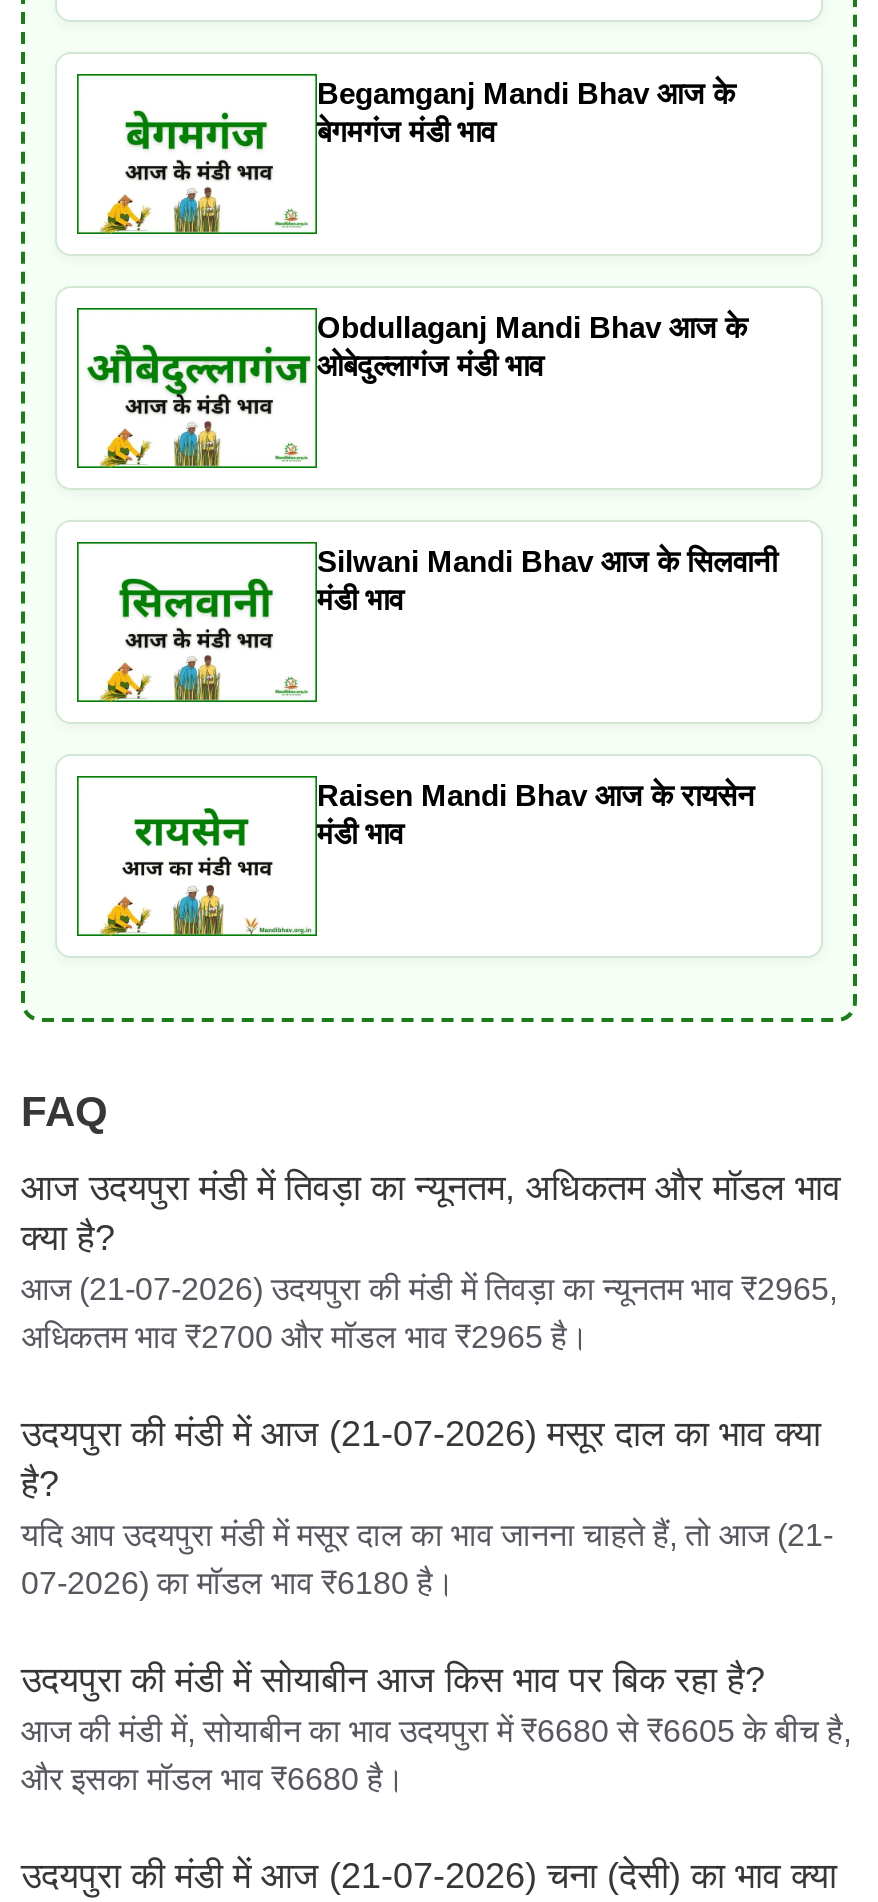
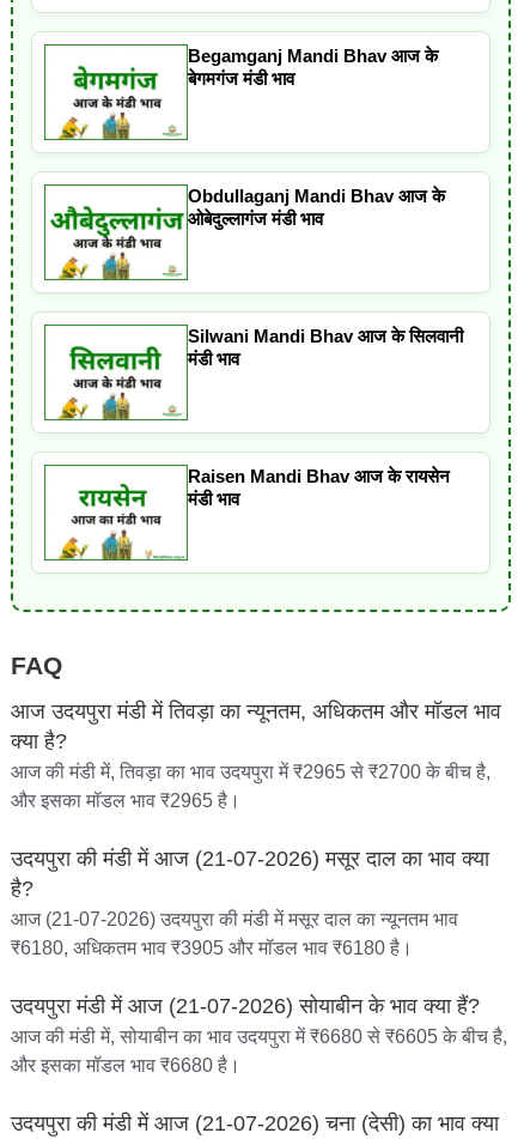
[21,1271,837,1353] आज (21-07-2026) उदयपुरा की मंडी में तिवड़ा का न्यूनतम भाव ₹2965, | अधिकतम भाव ₹2700 और मॉडल भाव ₹2965 है। -> [11,761,491,810] आज की मंडी में, तिवड़ा का भाव उदयपुरा में ₹2965 से ₹2700 के बीच है, | और इसका मॉडल भाव ₹2965 है।
[21,1517,833,1599] यदि आप उदयपुरा मंडी में मसूर दाल का भाव जानना चाहते हैं, तो आज (21- | 07-2026) का मॉडल भाव ₹6180 है। -> [11,909,458,958] आज (21-07-2026) उदयपुरा की मंडी में मसूर दाल का न्यूनतम भाव | ₹6180, अधिकतम भाव ₹3905 और मॉडल भाव ₹6180 है।
[21,1659,765,1699] उदयपुरा की मंडी में सोयाबीन आज किस भाव पर बिक रहा है? -> [11,994,480,1018] उदयपुरा मंडी में आज (21-07-2026) सोयाबीन के भाव क्या हैं?

